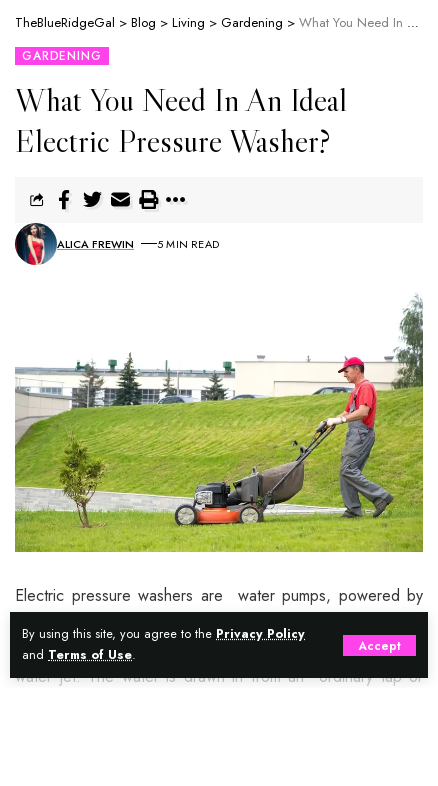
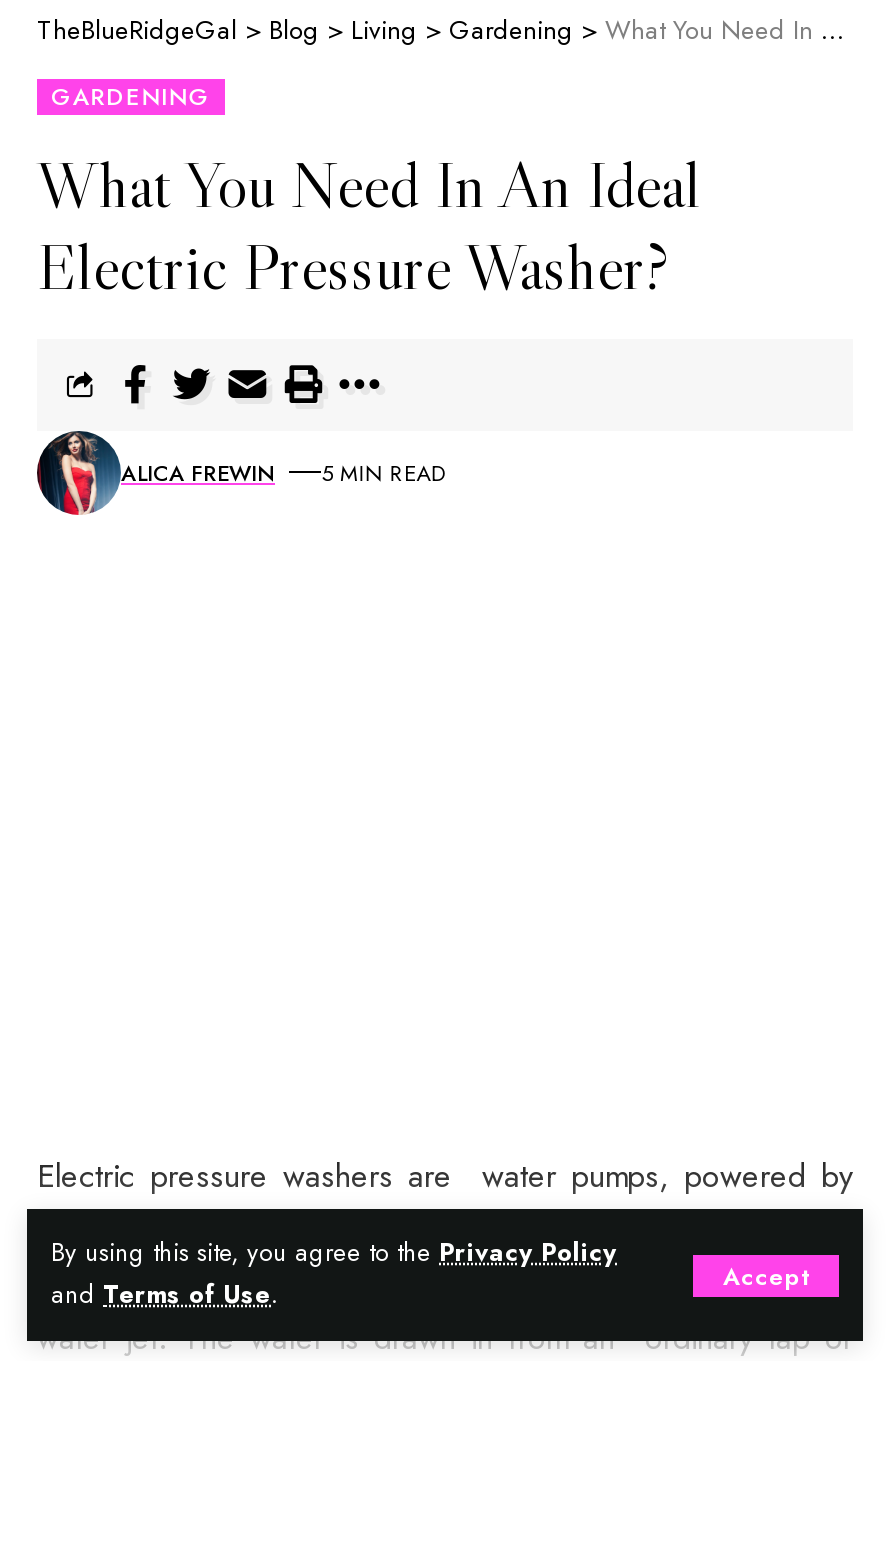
[14,294,424,553] [image] -> none

